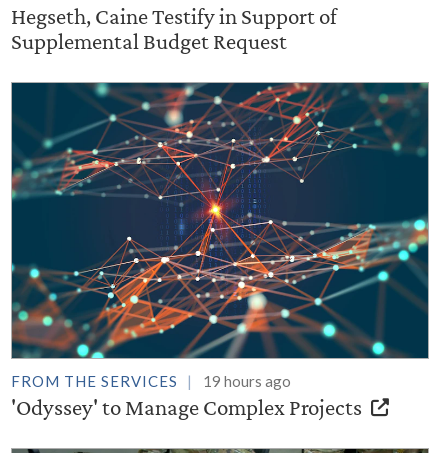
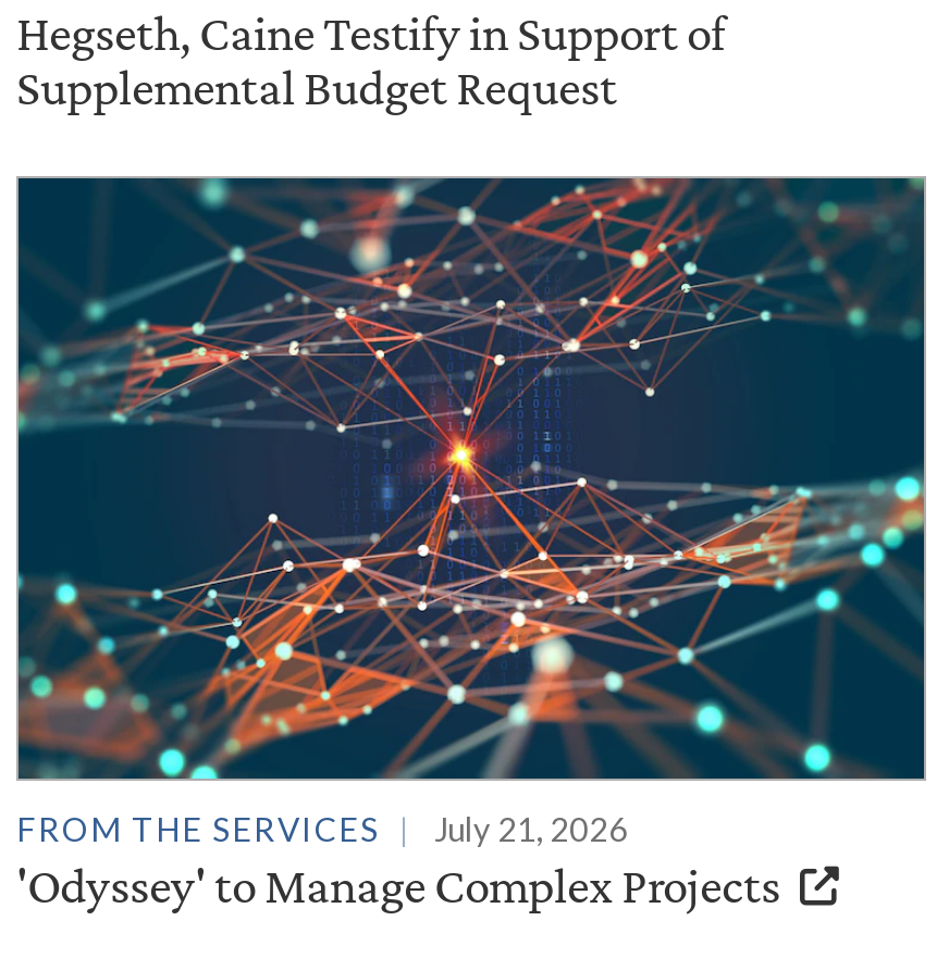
[11,372,291,390] FROM THE SERVICES 19 hours ago -> [16,810,628,849] FROM THE SERVICES July 21, 2026

